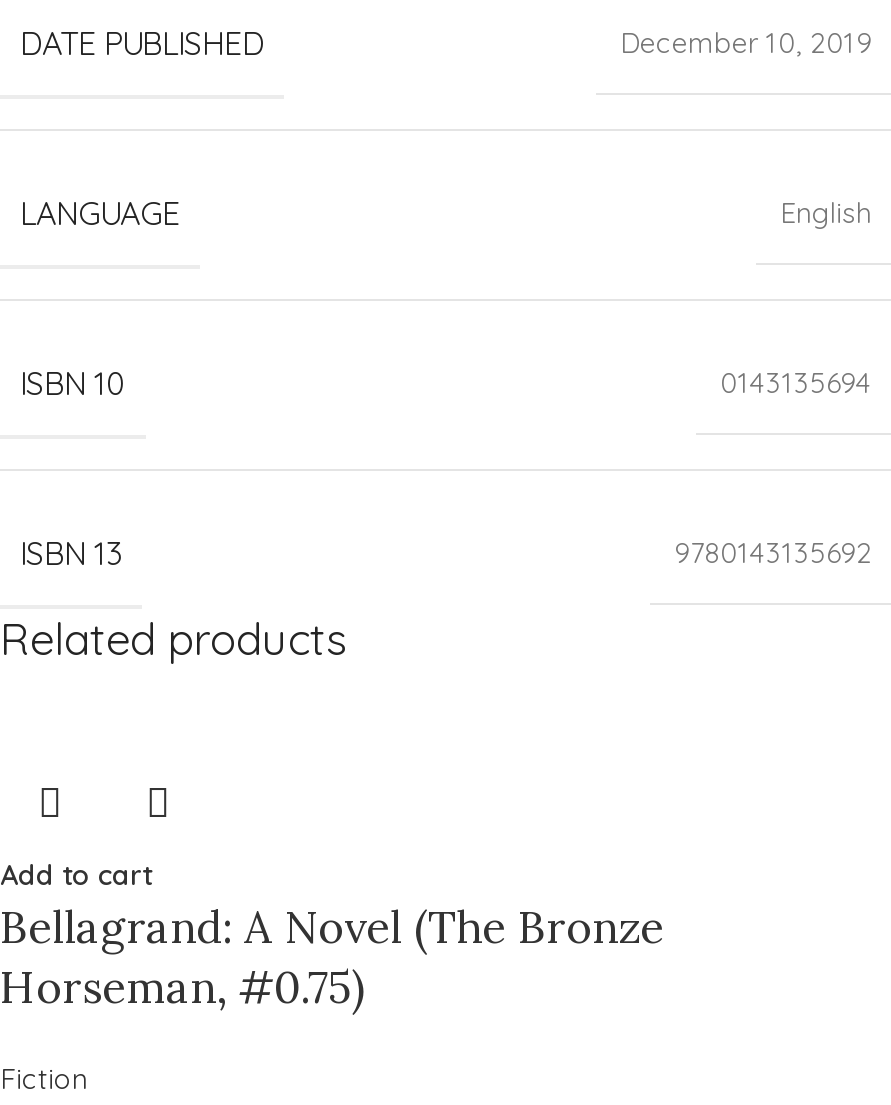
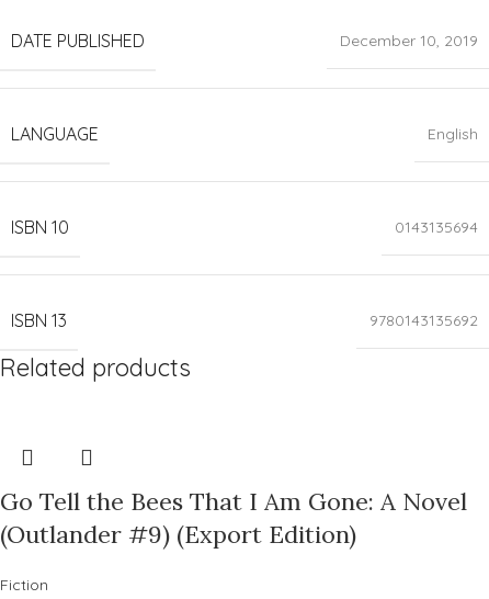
[0,858,664,1016] Add to cart | Bellagrand: A Novel (The Bronze | Horseman, #0.75) -> [0,487,467,550] Go Tell the Bees That I Am Gone: A Novel | (Outlander #9) (Export Edition)

